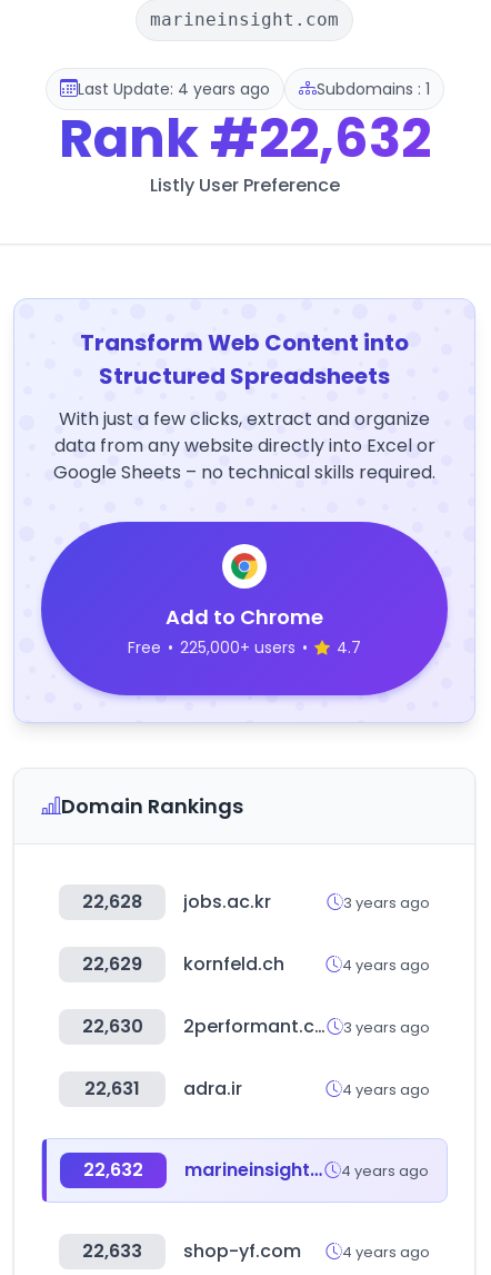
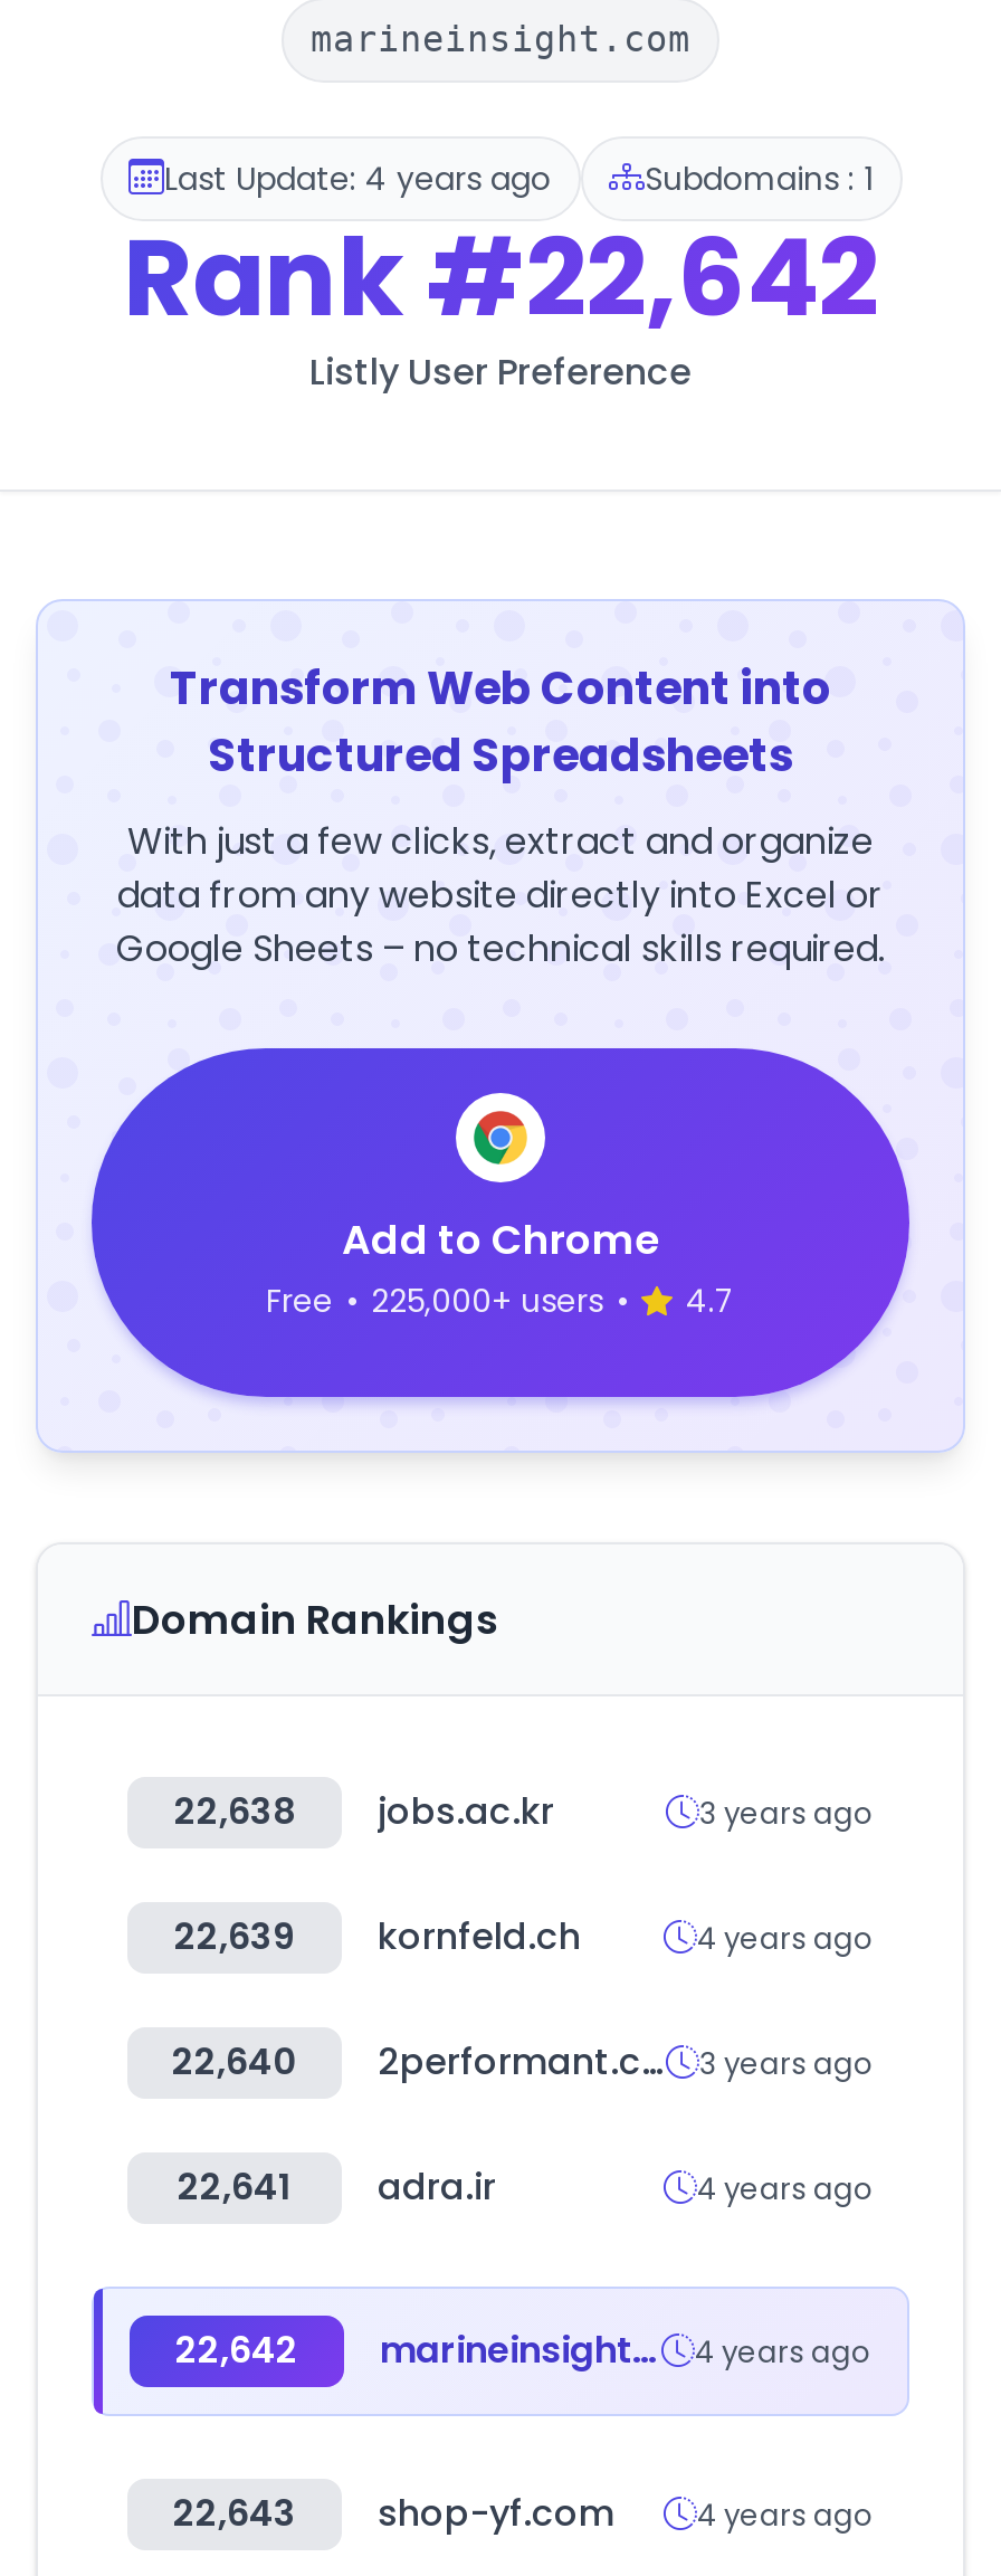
[58,101,430,176] Rank #22,632 -> [123,203,878,353] Rank #22,642
[82,889,271,915] 22,628 jobs.ac.kr -> [174,1786,554,1837] 22,638 jobs.ac.kr
[82,951,284,977] 22,629 kornfeld.ch -> [174,1911,581,1962] 22,639 kornfeld.ch
[82,1014,143,1039] 22,630 -> [172,2036,297,2088] 22,640
[84,1076,242,1101] 22,631 adra.ir -> [178,2161,496,2213] 22,641 adra.ir
[83,1157,143,1183] 22,632 -> [175,2325,298,2376] 22,642
[82,1238,430,1264] 22,633 shop-yf.com 4 years ago -> [173,2488,874,2539] 22,643 shop-yf.com 4 years ago

